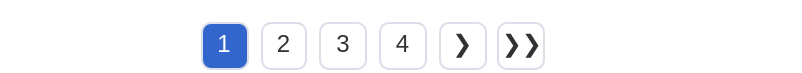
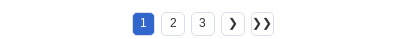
[396,31,410,59] 4 -> none

